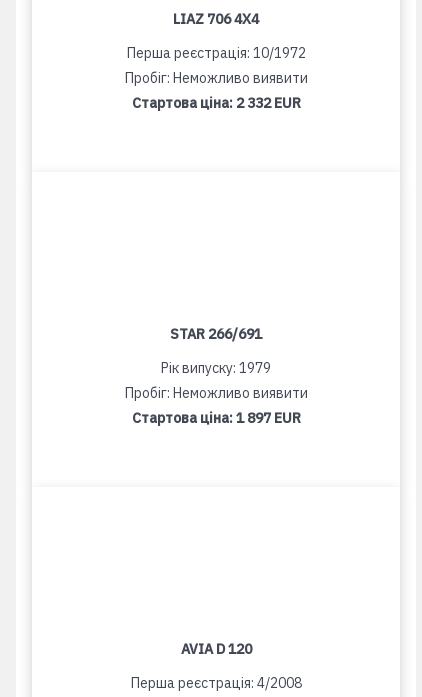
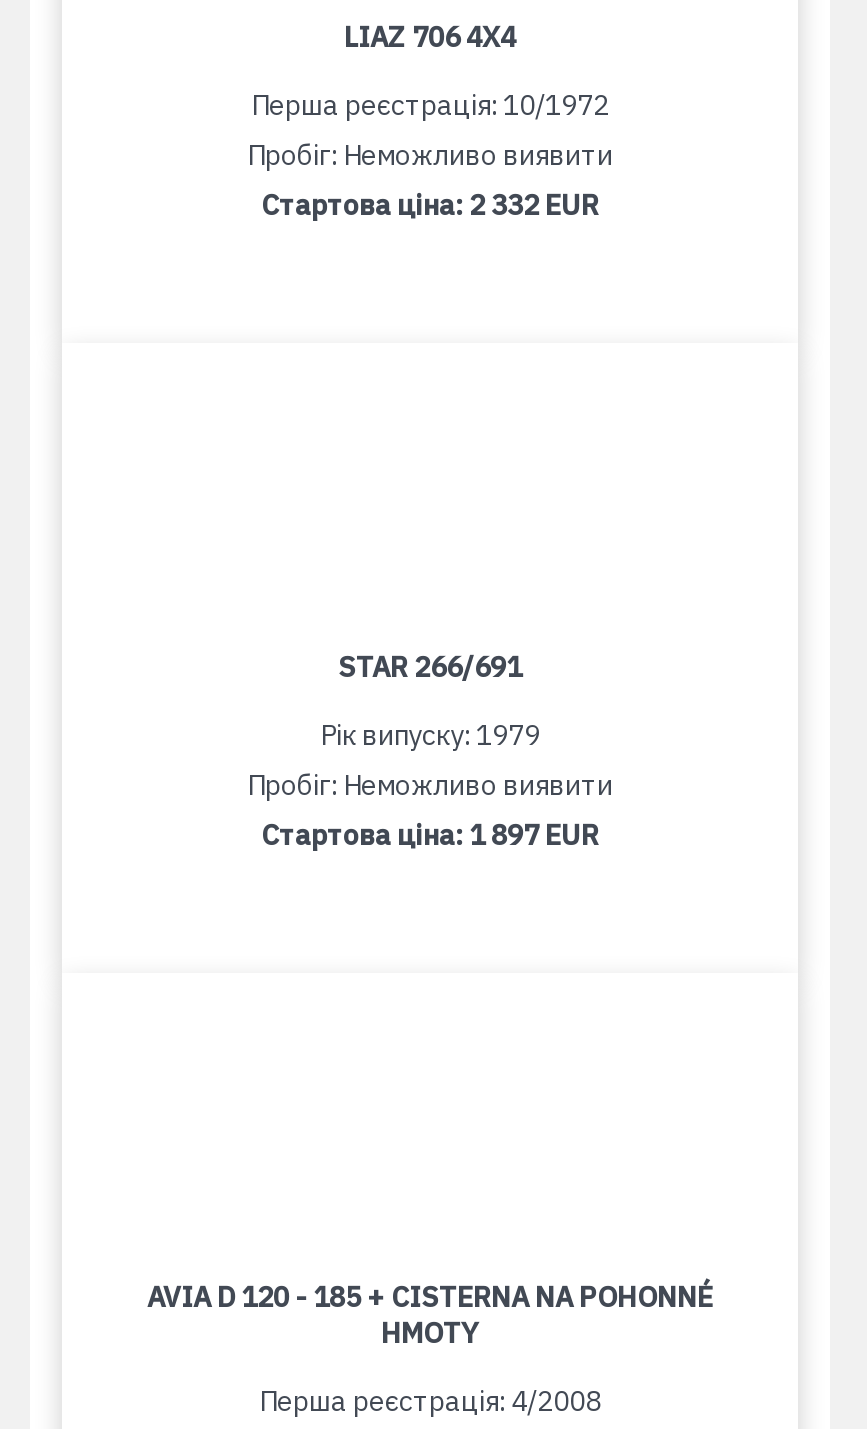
[180,640,251,658] AVIA D 120 -> [147,1279,713,1351] AVIA D 120 - 185 + CISTERNA NA POHONNÉ | HMOTY

